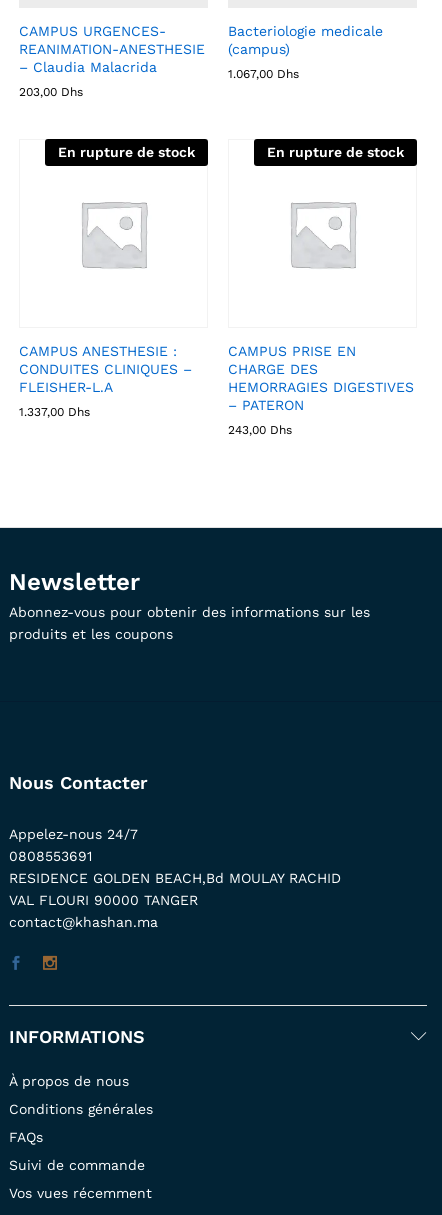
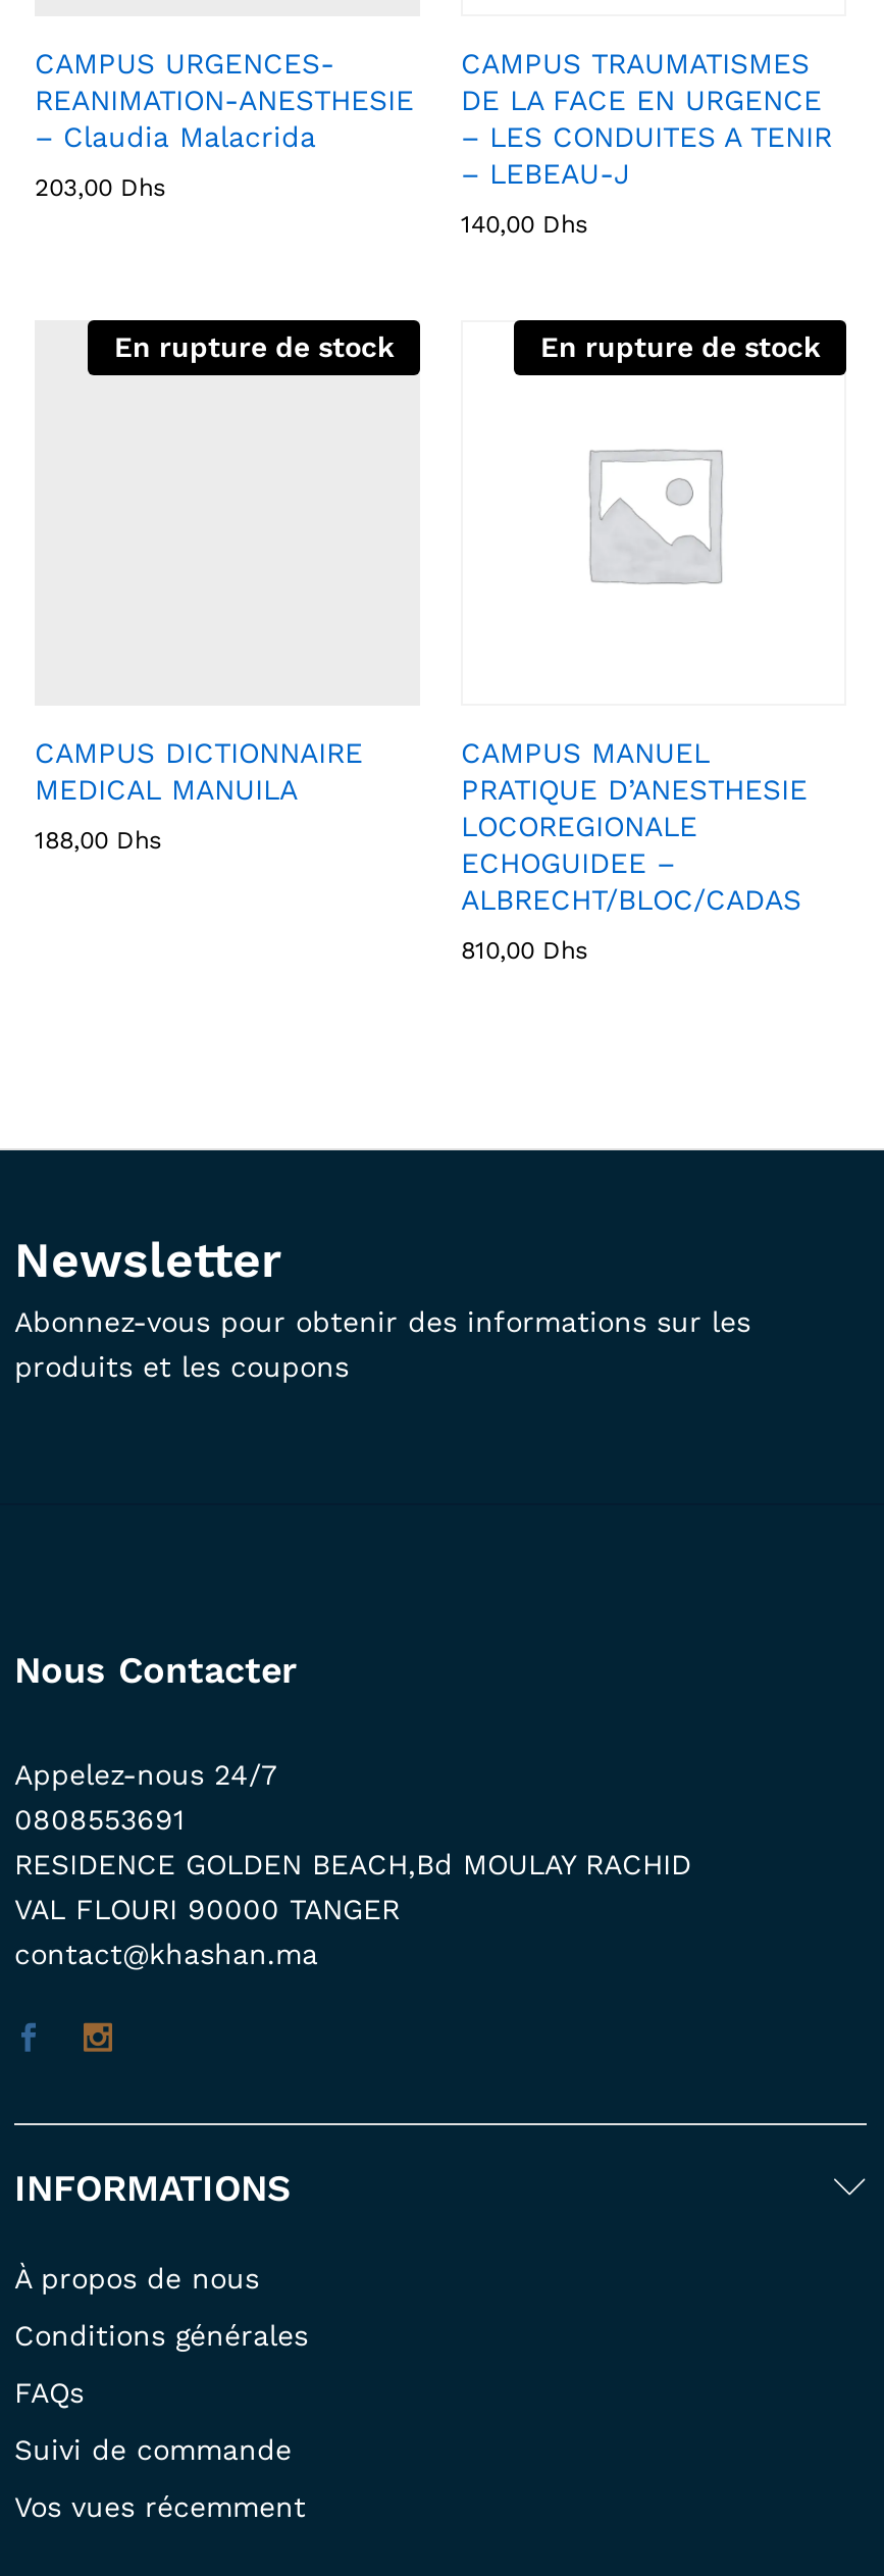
[228,23,383,57] Bacteriologie medicale | (campus) -> [461,47,832,190] CAMPUS TRAUMATISMES | DE LA FACE EN URGENCE | – LES CONDUITES A TENIR | – LEBEAU-J
[228,67,299,81] 1.067,00 Dhs -> [461,210,587,239] 140,00 Dhs
[19,343,192,395] CAMPUS ANESTHESIE : | CONDUITES CLINIQUES – | FLEISHER-L.A -> [35,736,363,806] CAMPUS DICTIONNAIRE | MEDICAL MANUILA
[228,343,414,413] CAMPUS PRISE EN | CHARGE DES | HEMORRAGIES DIGESTIVES | – PATERON -> [461,736,808,916] CAMPUS MANUEL | PRATIQUE D’ANESTHESIE | LOCOREGIONALE | ECHOGUIDEE – | ALBRECHT/BLOC/CADAS
[19,405,90,419] 1.337,00 Dhs -> [35,826,161,855] 188,00 Dhs
[228,423,292,437] 243,00 Dhs -> [461,936,587,965] 810,00 Dhs

